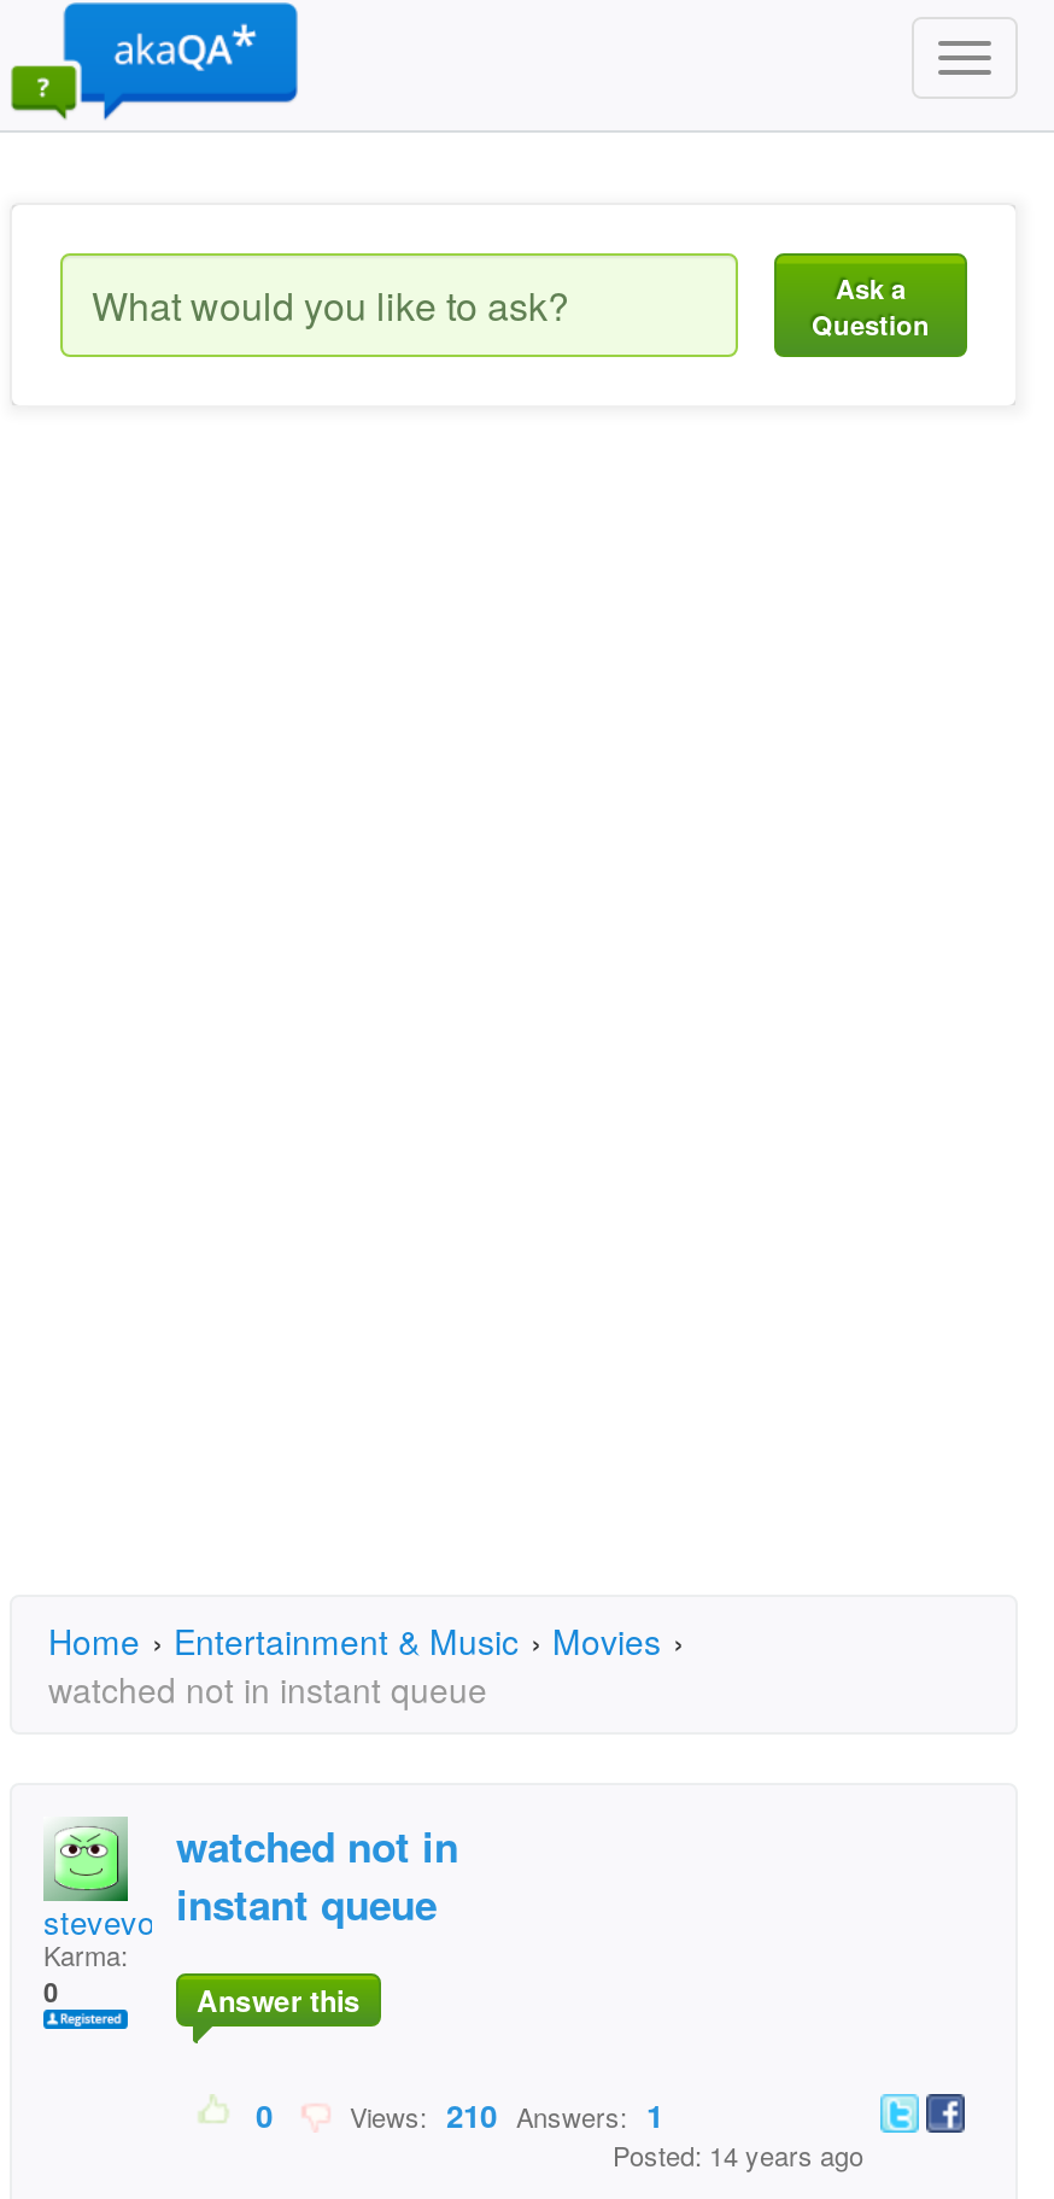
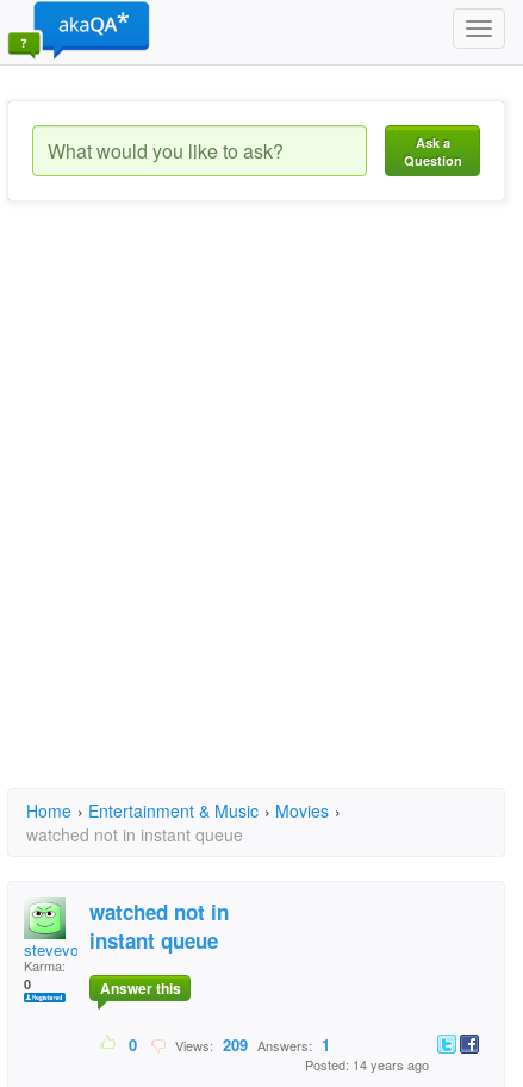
[335,2092,663,2138] Views: 210 Answers: 1 -> [168,1033,330,1056] Views: 209 Answers: 1

